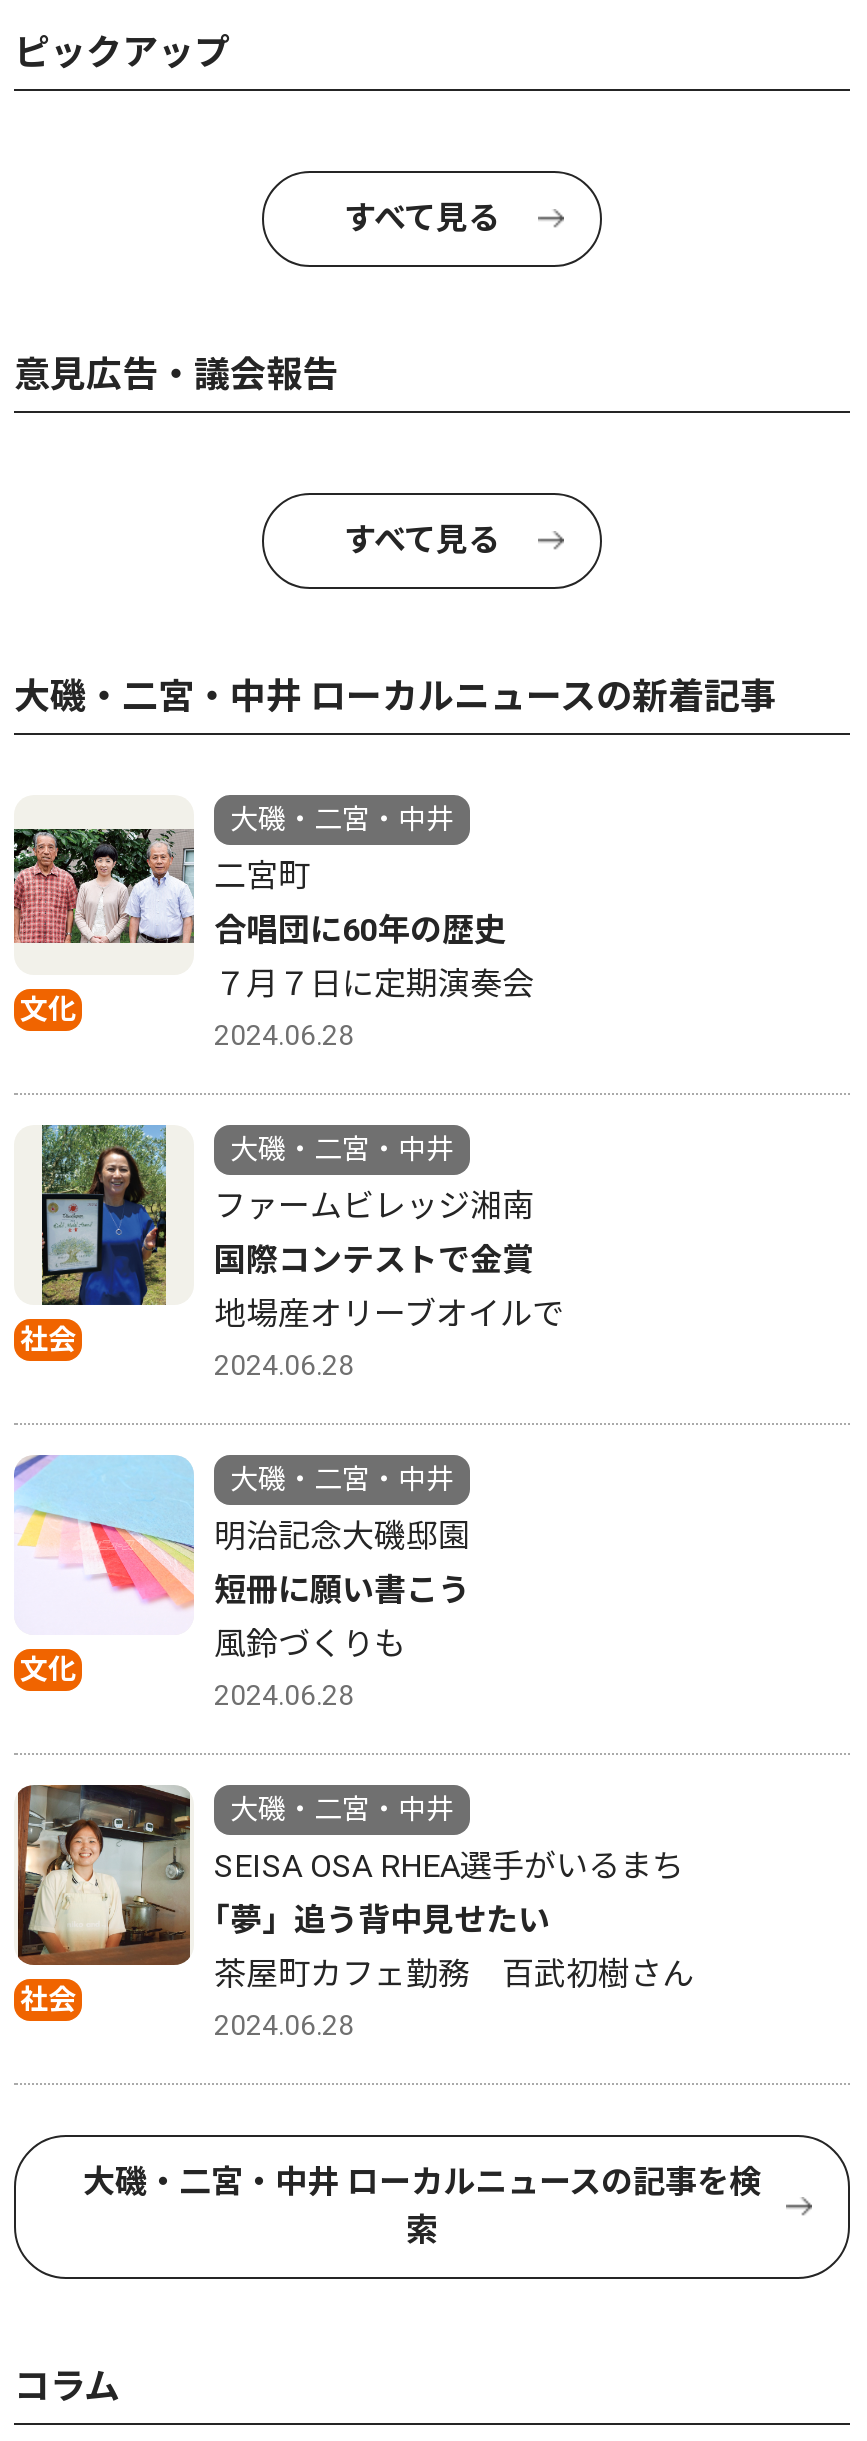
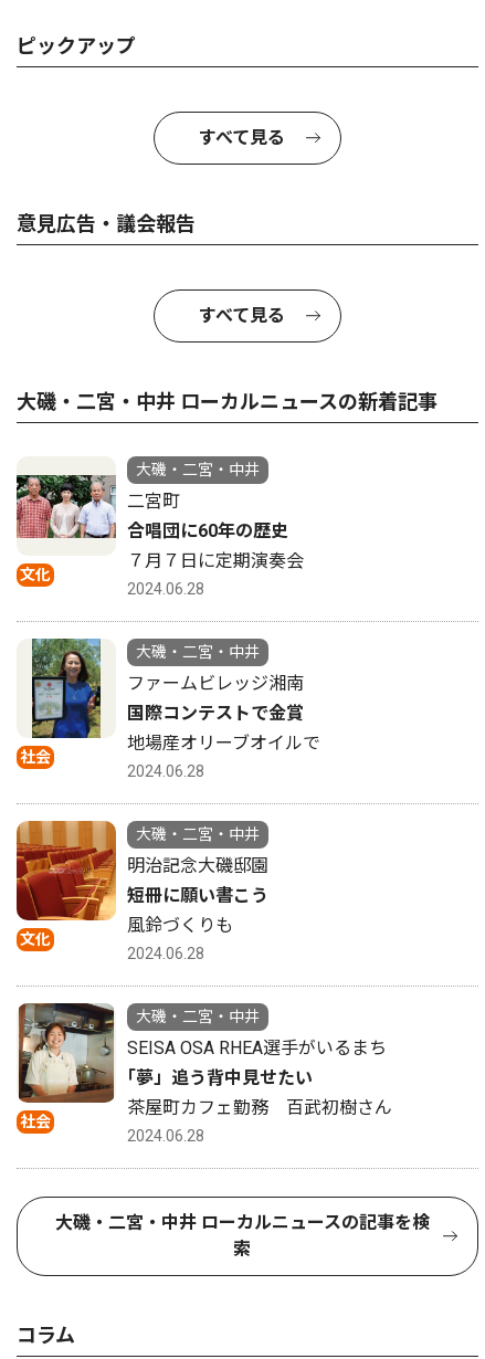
[12,1453,196,1635] [image] -> [15,820,117,921] [image]

